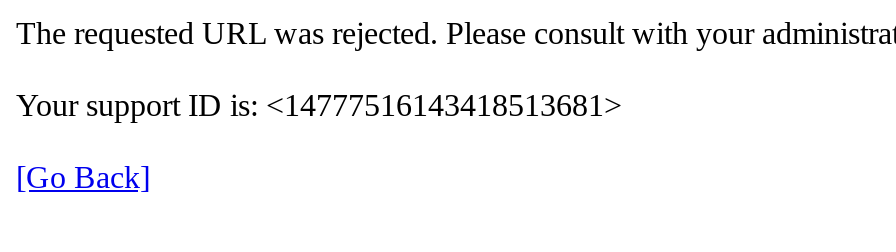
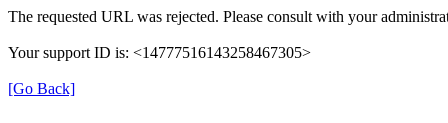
[16,88,622,122] Your support ID is: <14777516143418513681> -> [8,44,311,61] Your support ID is: <14777516143258467305>

